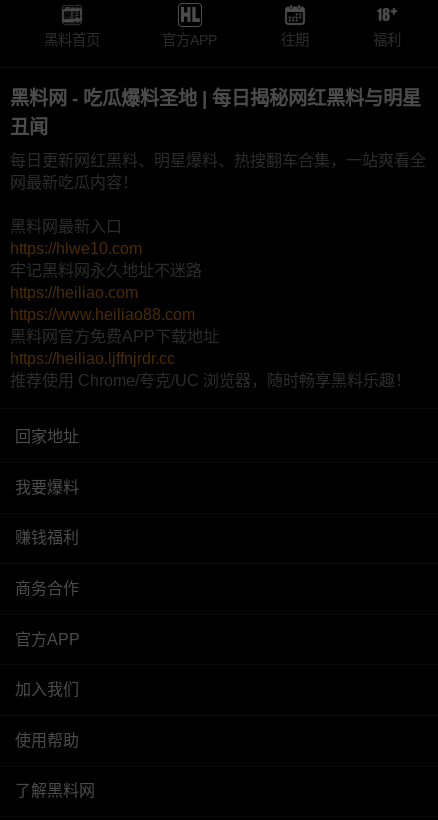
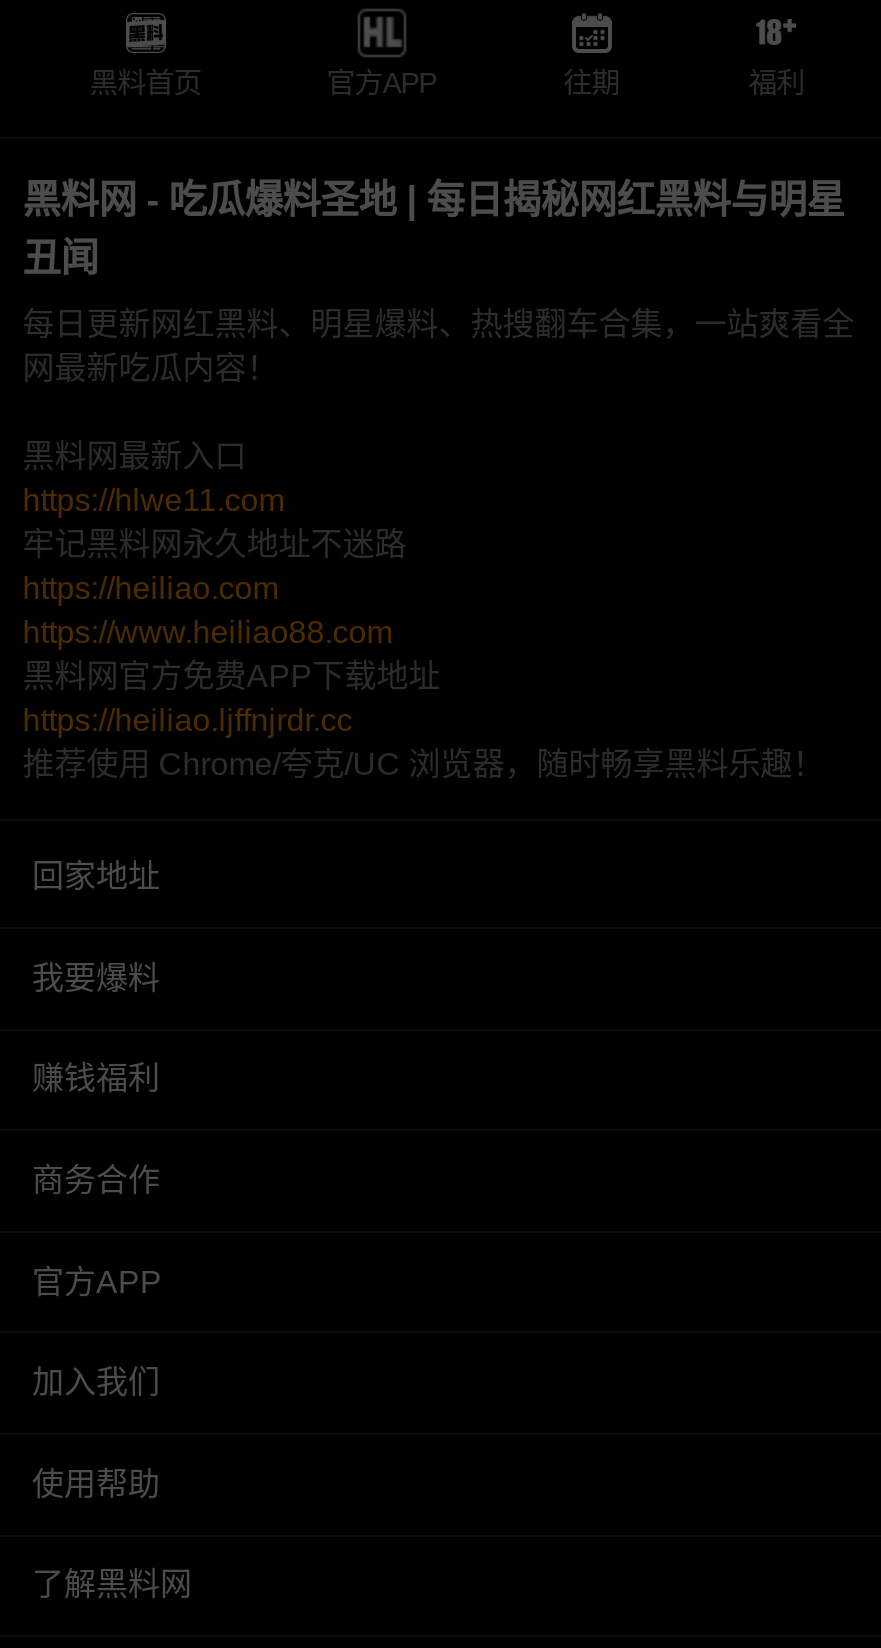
[10,240,142,257] https://hlwe10.com -> [22,484,284,518] https://hlwe11.com

